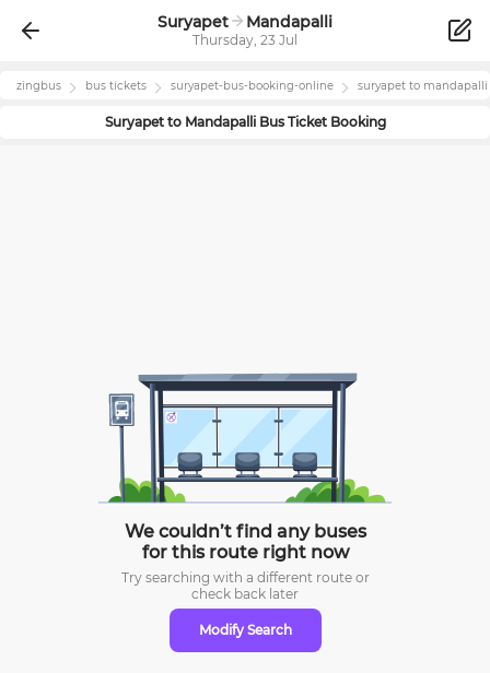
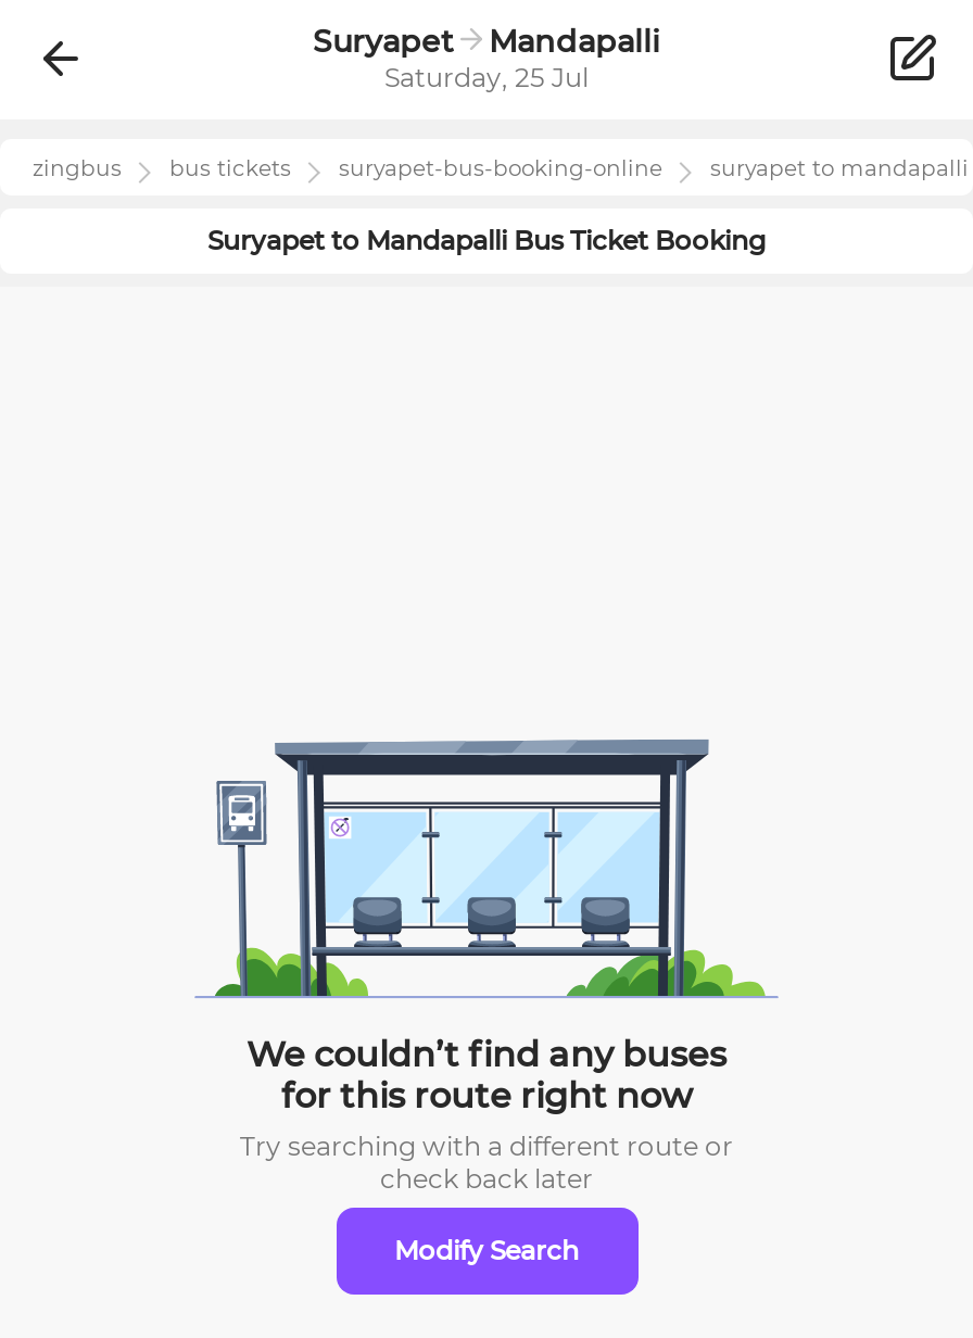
[192,32,297,48] Thursday, 23 Jul -> [384,61,589,93] Saturday, 25 Jul

